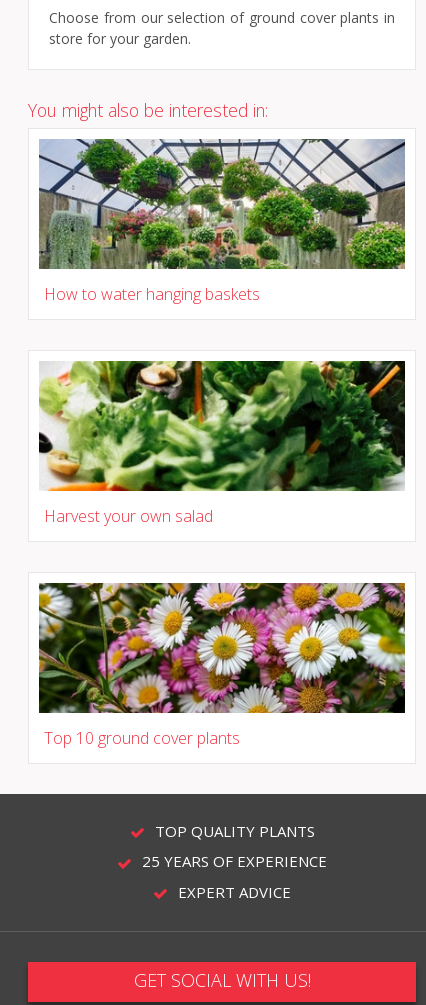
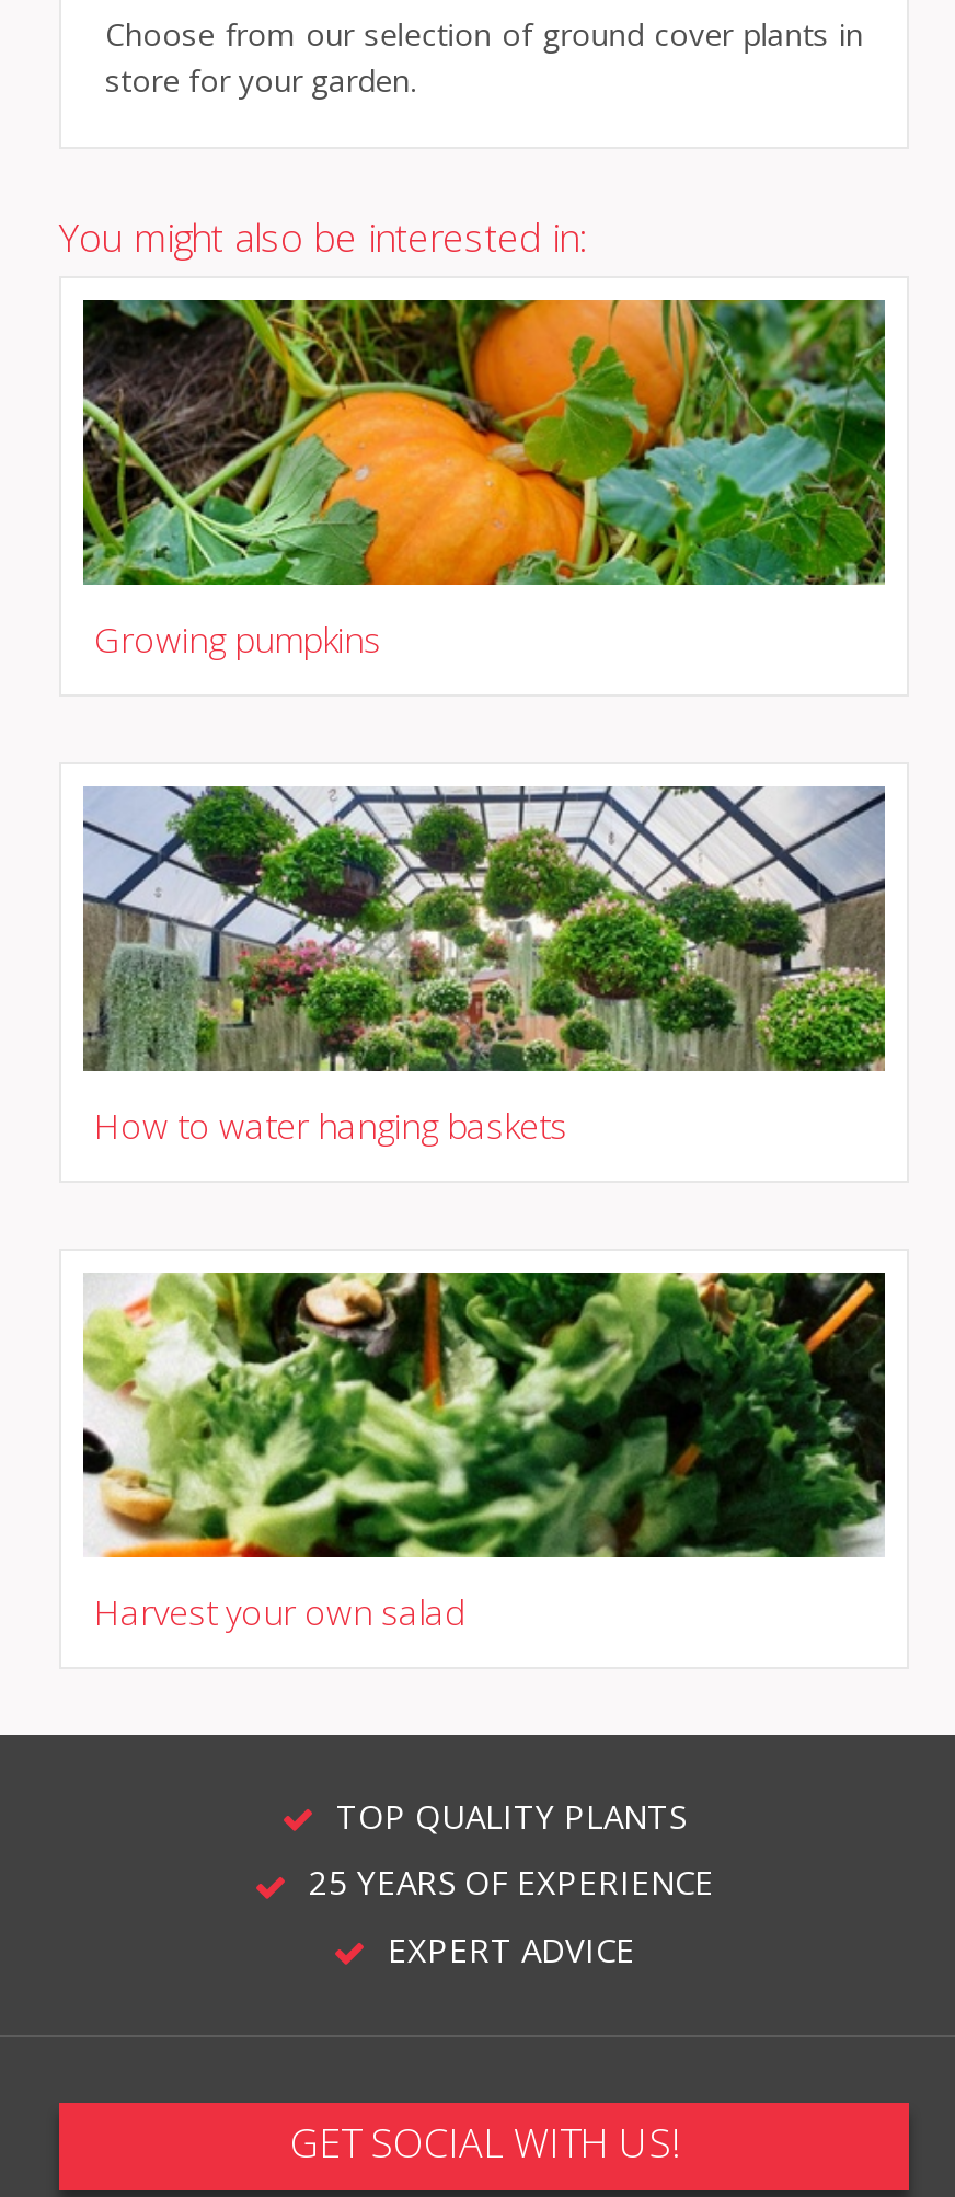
none -> [81,298,887,665] [image] | Growing pumpkins
moved [37,137,407,527] -> [79,782,889,1637]: [image] | How to water hanging baskets | Harvest your own salad
[38,582,406,749] [image] | Top 10 ground cover plants -> none

